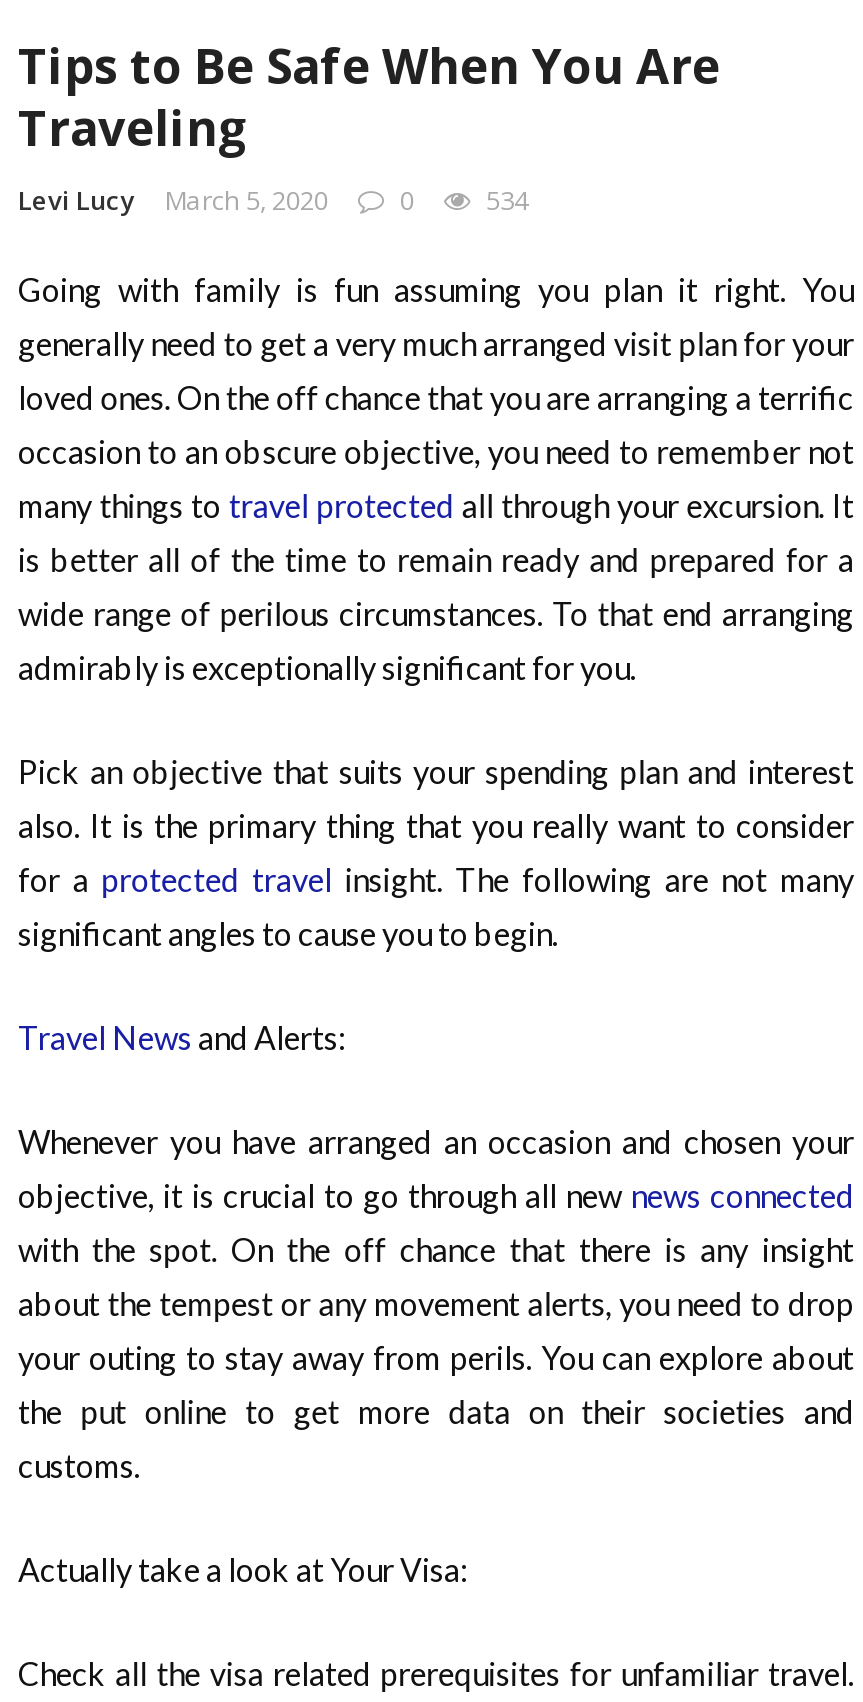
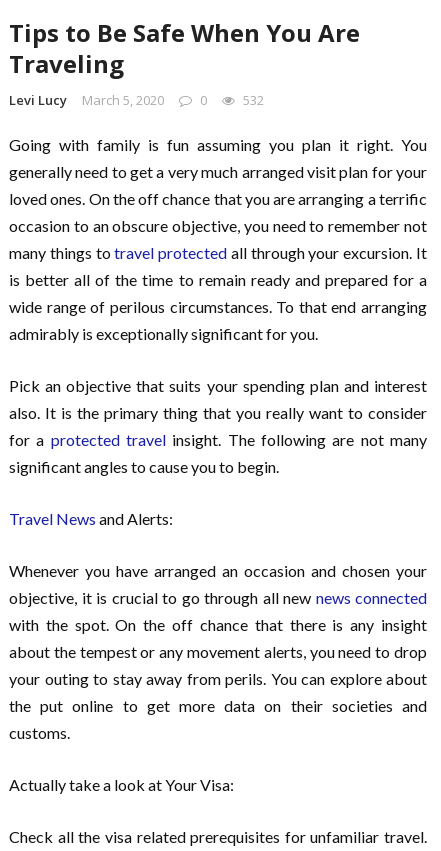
[18,182,528,218] Levi Lucy March 5, 2020 0 534 -> [9,91,264,109] Levi Lucy March 5, 2020 0 532

